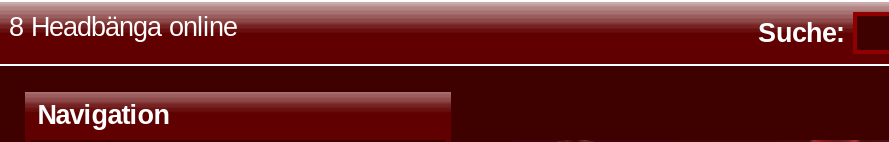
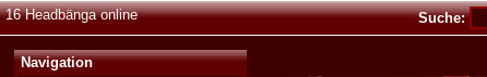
[9,12,237,42] 8 Headbänga online -> [5,7,138,23] 16 Headbänga online

